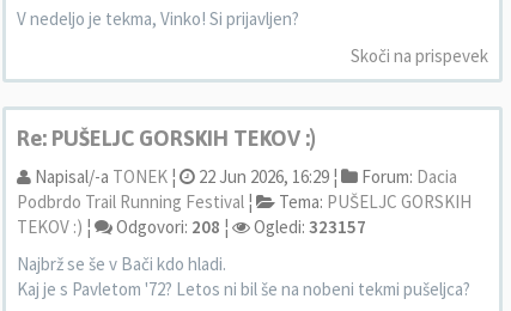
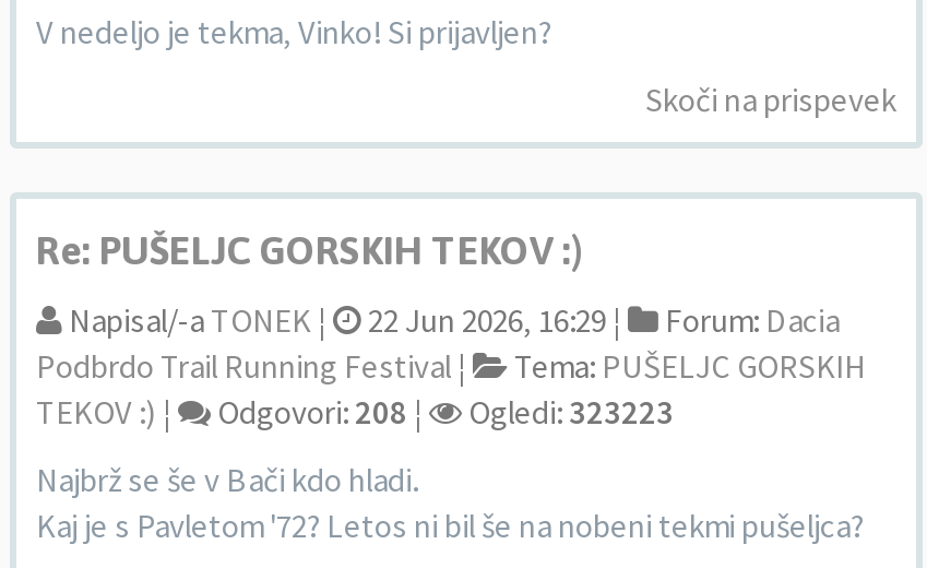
[17,215,366,238] TEKOV :) ¦ Odgovori: 208 ¦ Ogledi: 323157 -> [36,391,674,433] TEKOV :) ¦ Odgovori: 208 ¦ Ogledi: 323223

